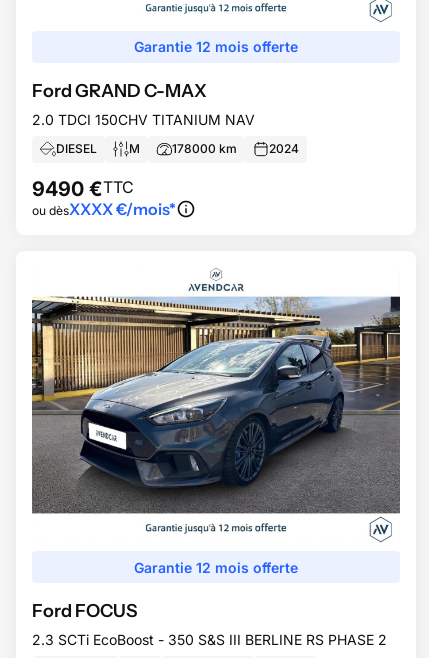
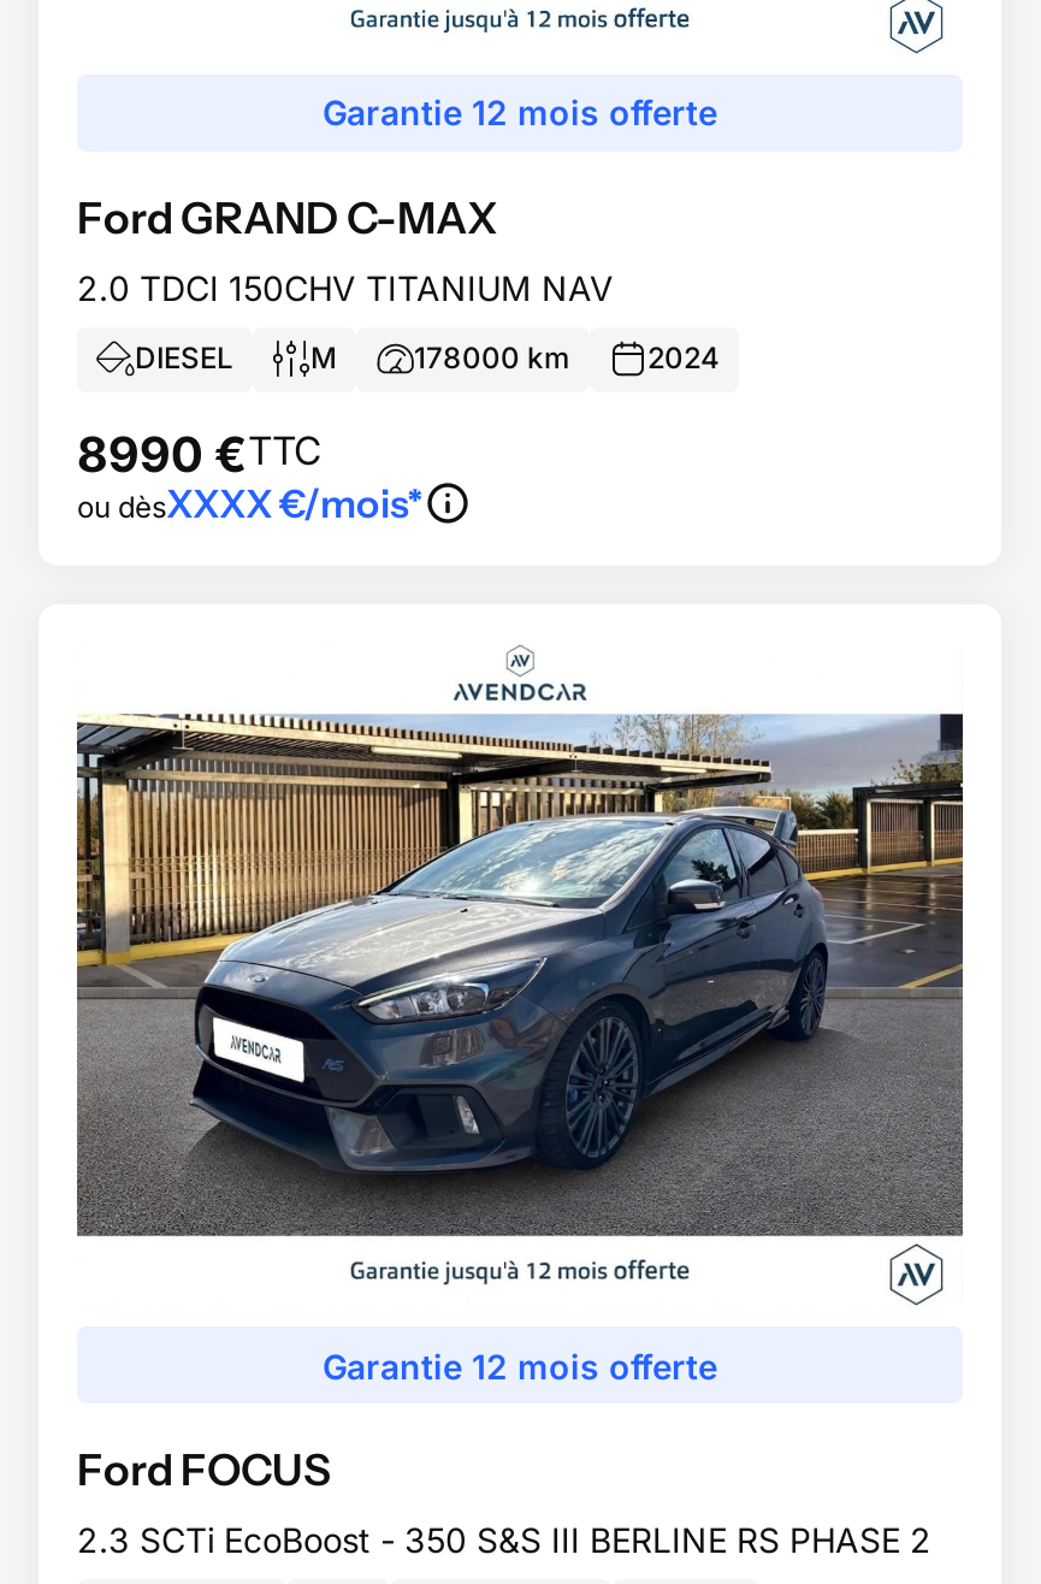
[32,177,134,201] 9490 €TTC -> [77,427,323,484] 8990 €TTC

